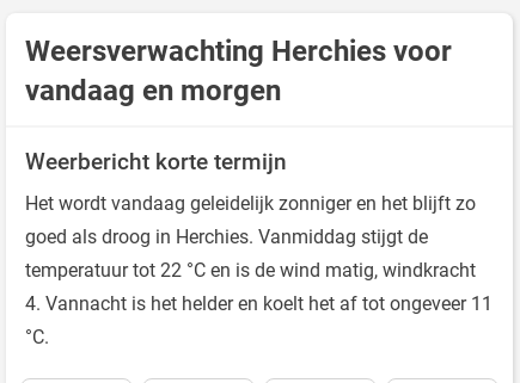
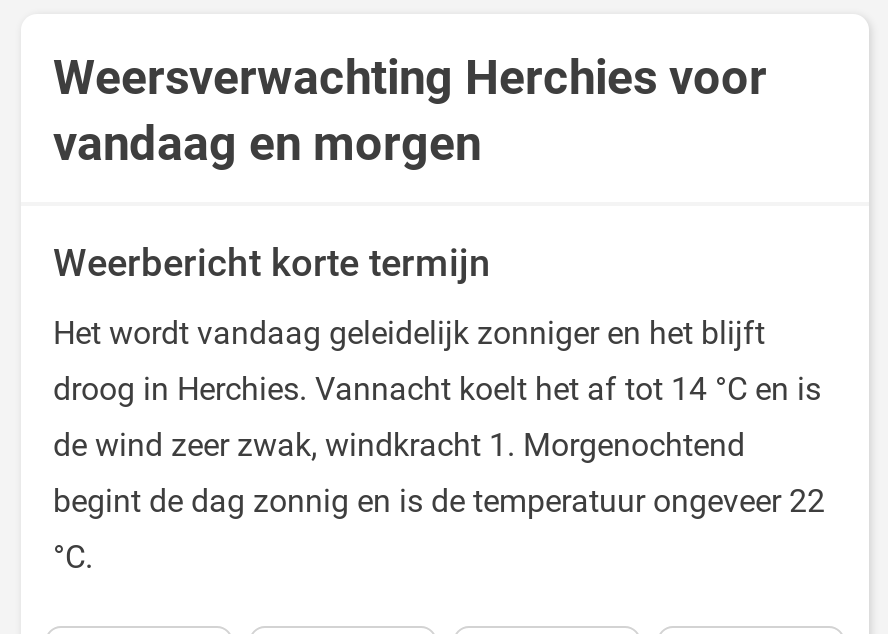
[25,192,476,215] Het wordt vandaag geleidelijk zonniger en het blijft zo -> [53,314,765,352] Het wordt vandaag geleidelijk zonniger en het blijft
[25,225,428,248] goed als droog in Herchies. Vanmiddag stijgt de -> [53,370,821,408] droog in Herchies. Vannacht koelt het af tot 14 °C en is
[25,259,476,281] temperatuur tot 22 °C en is de wind matig, windkracht -> [53,426,745,464] de wind zeer zwak, windkracht 1. Morgenochtend
[25,292,493,315] 4. Vannacht is het helder en koelt het af tot ongeveer 11 -> [53,482,825,520] begint de dag zonnig en is de temperatuur ongeveer 22

